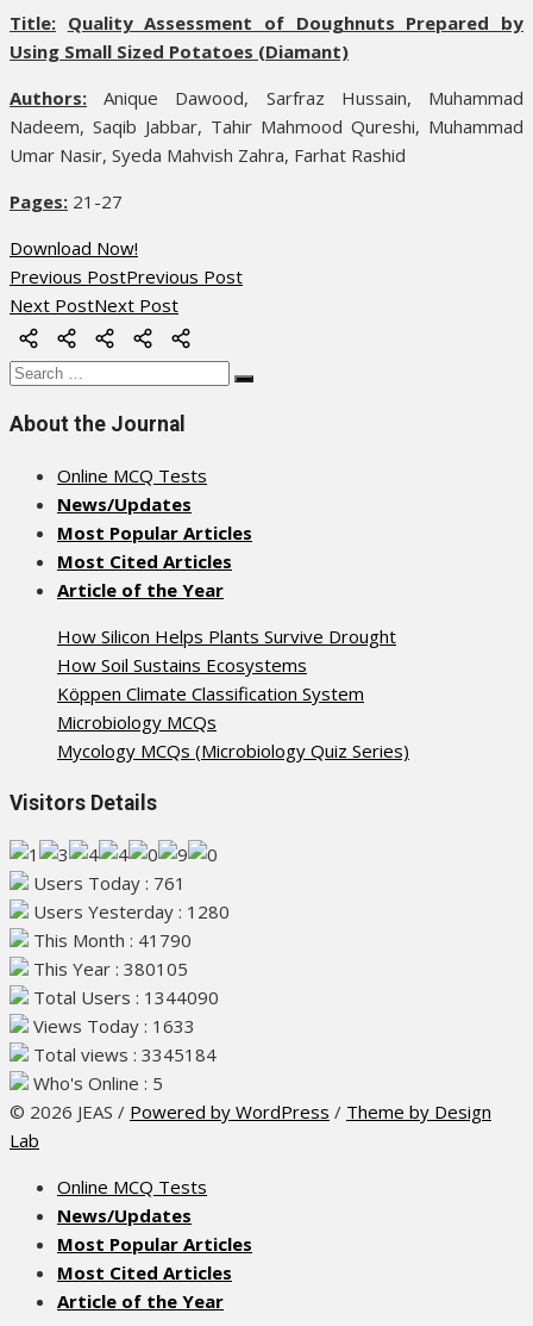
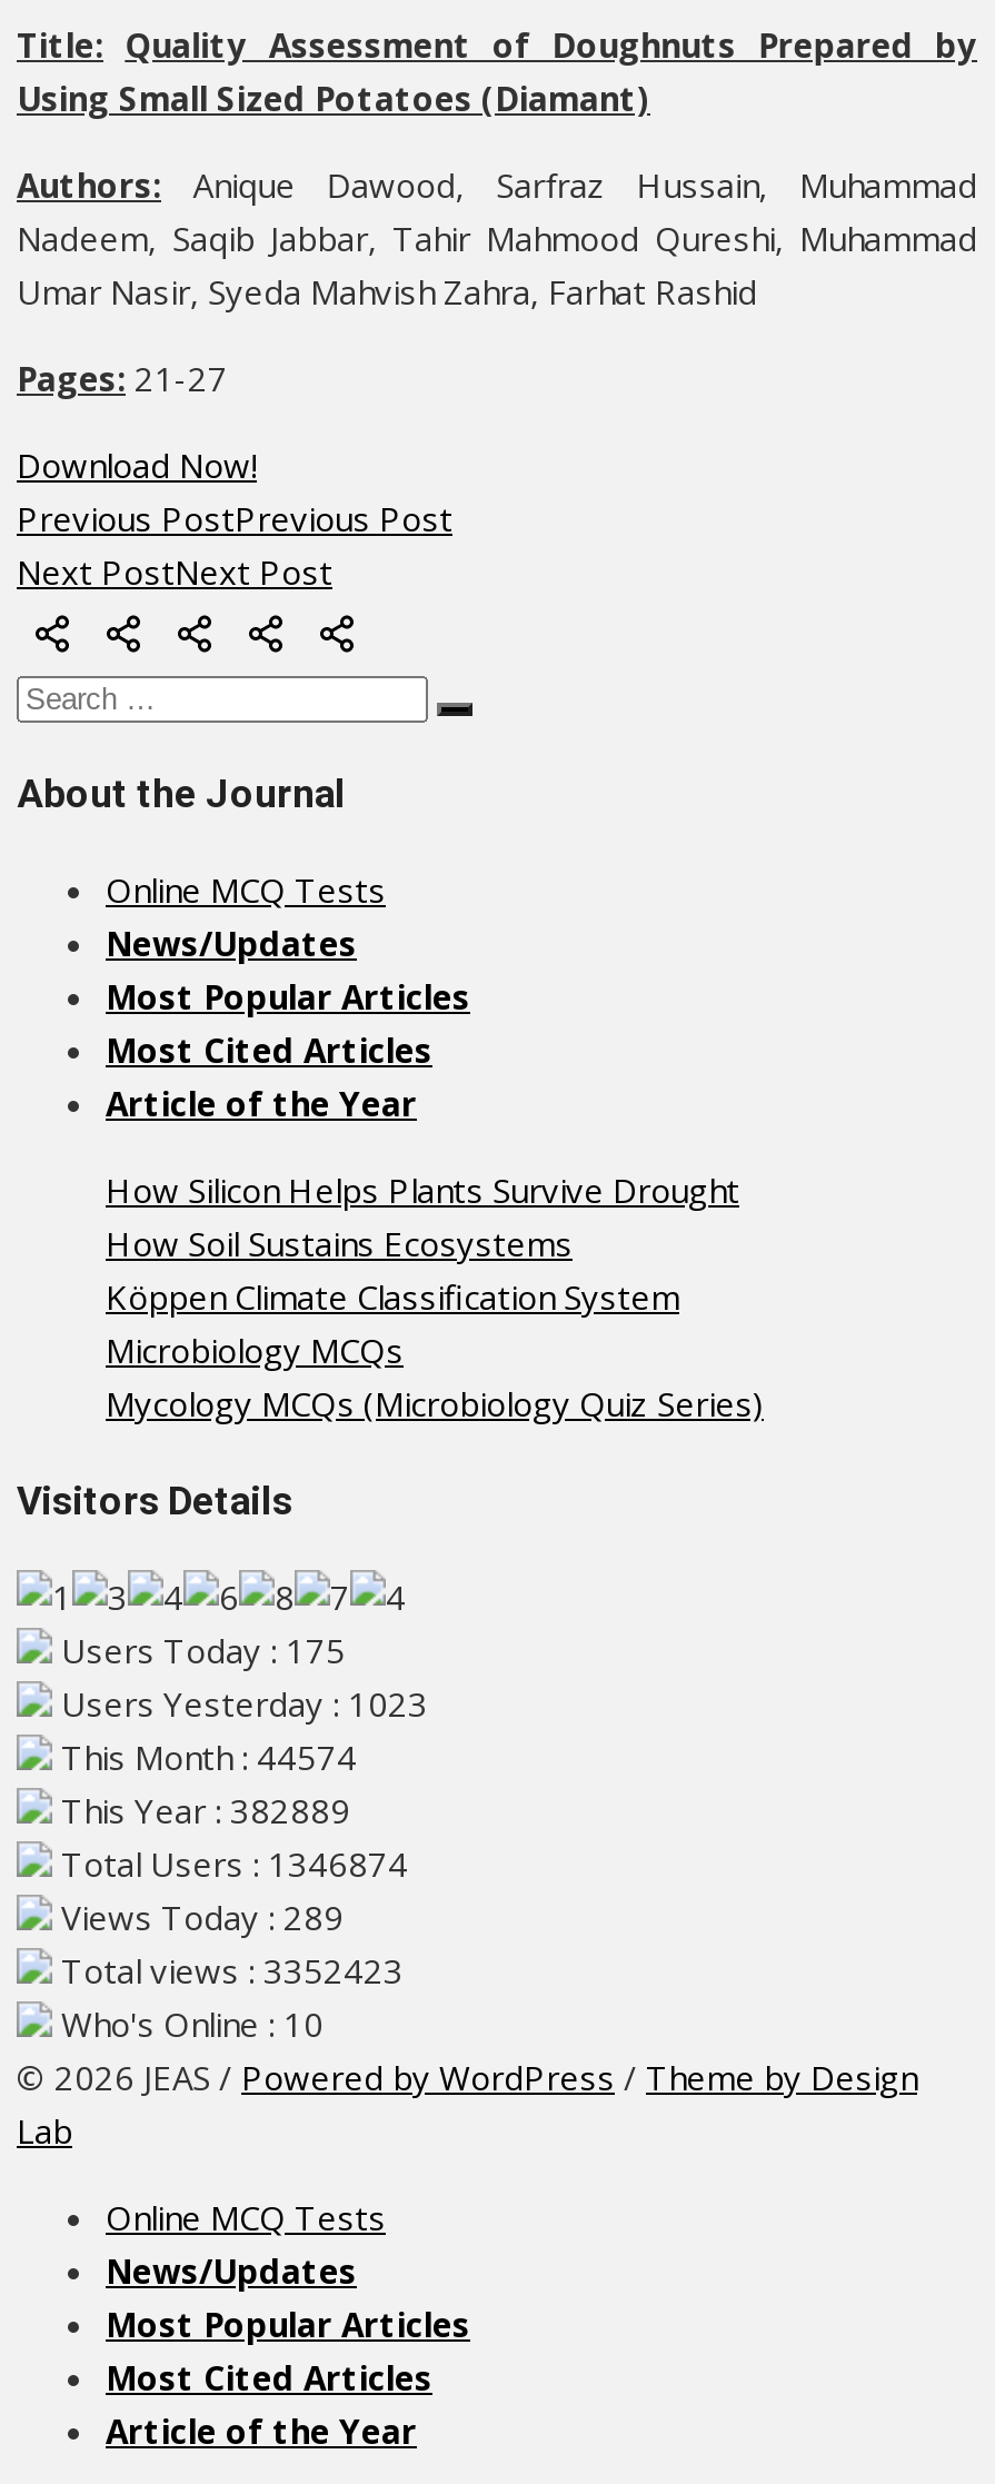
[29,871,186,895] Users Today : 761 -> [52,1628,346,1673] Users Today : 175
[29,900,230,924] Users Yesterday : 1280 -> [52,1682,428,1726] Users Yesterday : 1023
[29,928,192,952] This Month : 41790 -> [52,1735,357,1779] This Month : 44574
[29,957,188,981] This Year : 380105 -> [52,1788,350,1833] This Year : 382889
[29,986,219,1009] Total Users : 1344090 -> [52,1842,408,1886] Total Users : 1346874
[29,1014,195,1038] Views Today : 1633 -> [52,1895,344,1940] Views Today : 289
[29,1043,217,1067] Total views : 3345184 -> [52,1949,404,1993] Total views : 3352423
[29,1071,163,1095] Who's Online : 5 -> [52,2002,324,2046] Who's Online : 10

